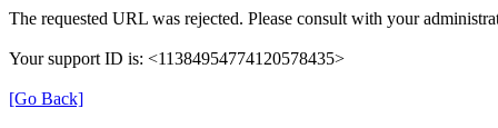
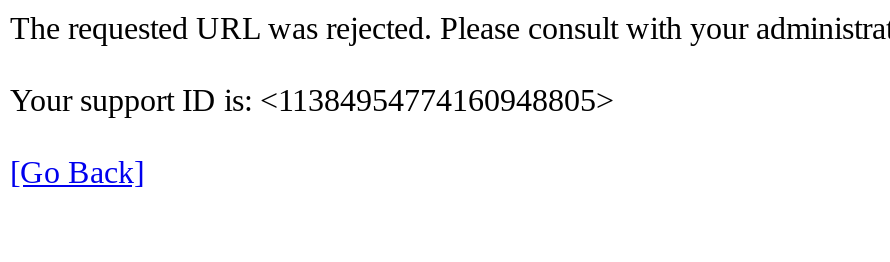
[9,49,345,68] Your support ID is: <11384954774120578435> -> [10,83,614,117] Your support ID is: <11384954774160948805>

